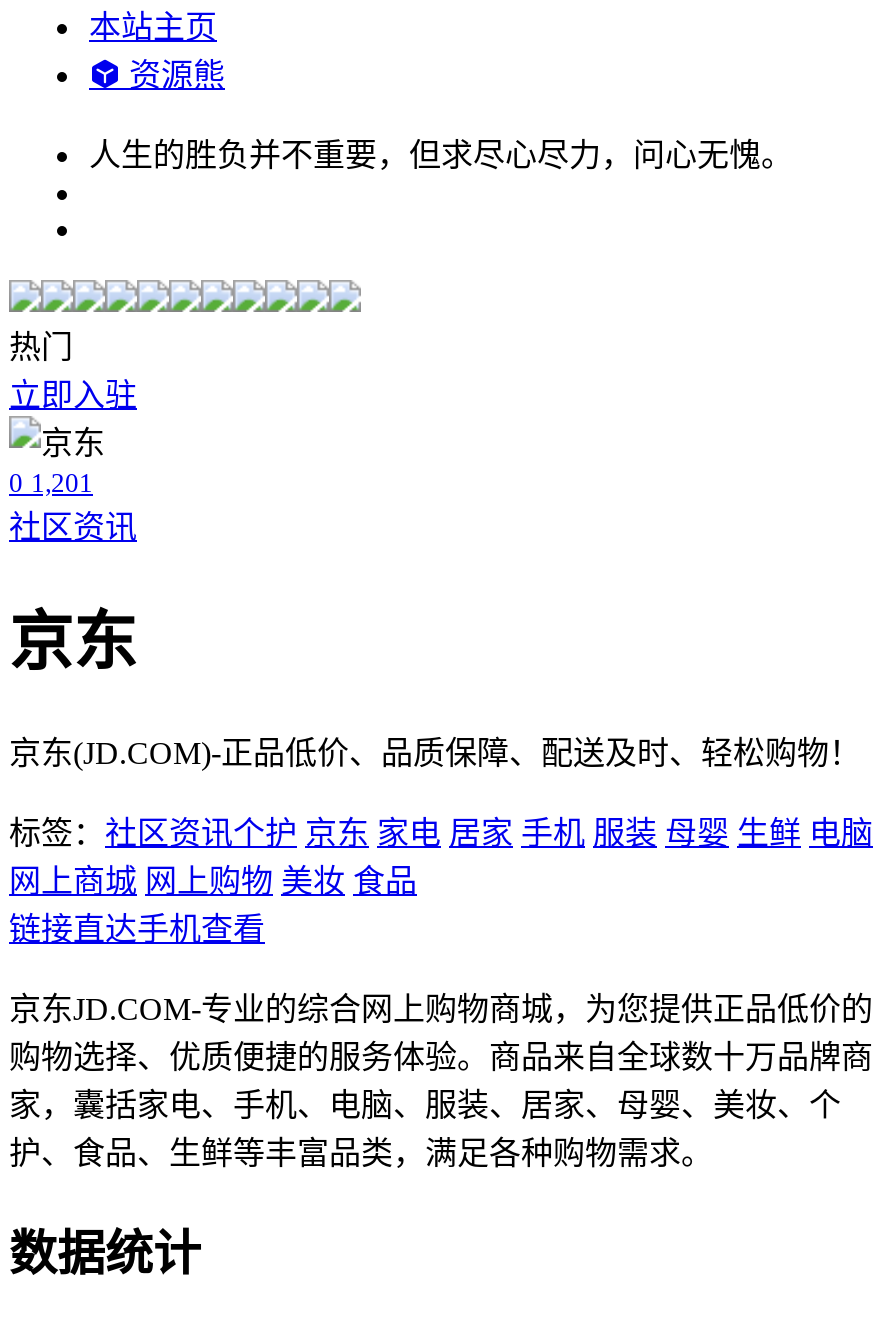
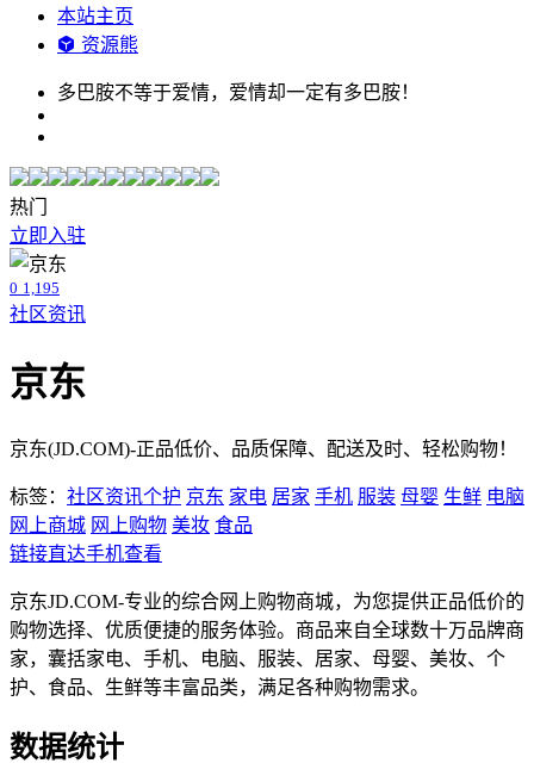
[89,138,793,172] 人生的胜负并不重要，但求尽心尽力，问心无愧。 -> [57,82,420,103] 多巴胺不等于爱情，爱情却一定有多巴胺！
[9,468,93,498] 0 1,201 -> [10,279,60,297] 0 1,195

